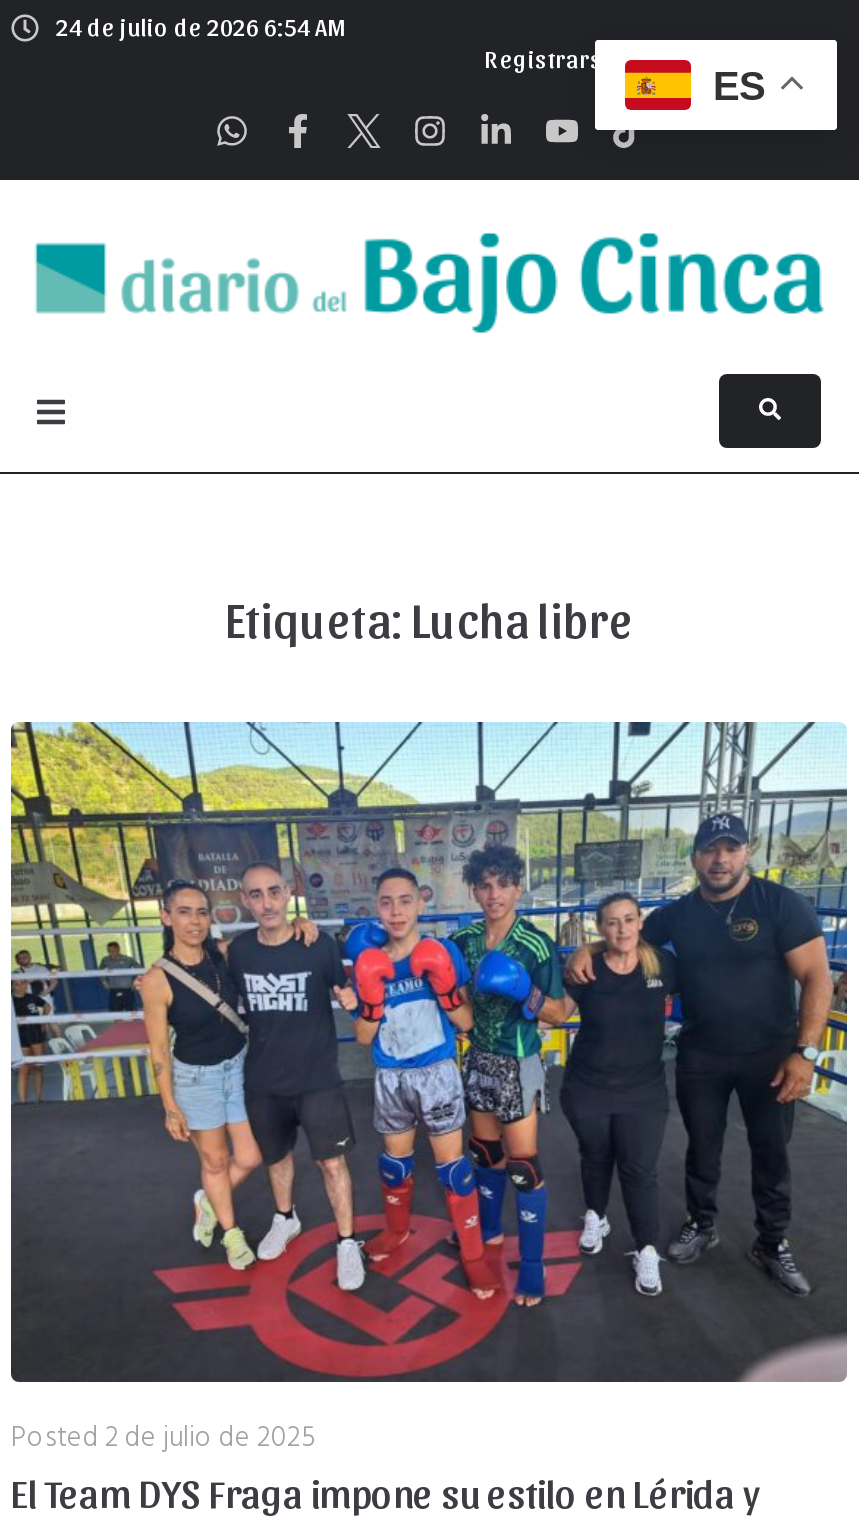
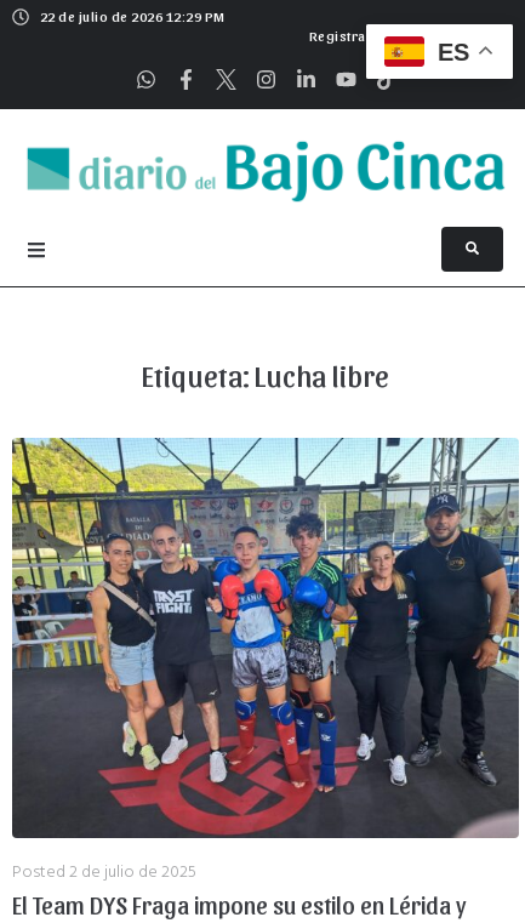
[56,12,347,40] 24 de julio de 2026 6:54 AM -> [39,7,225,24] 22 de julio de 2026 12:29 PM

